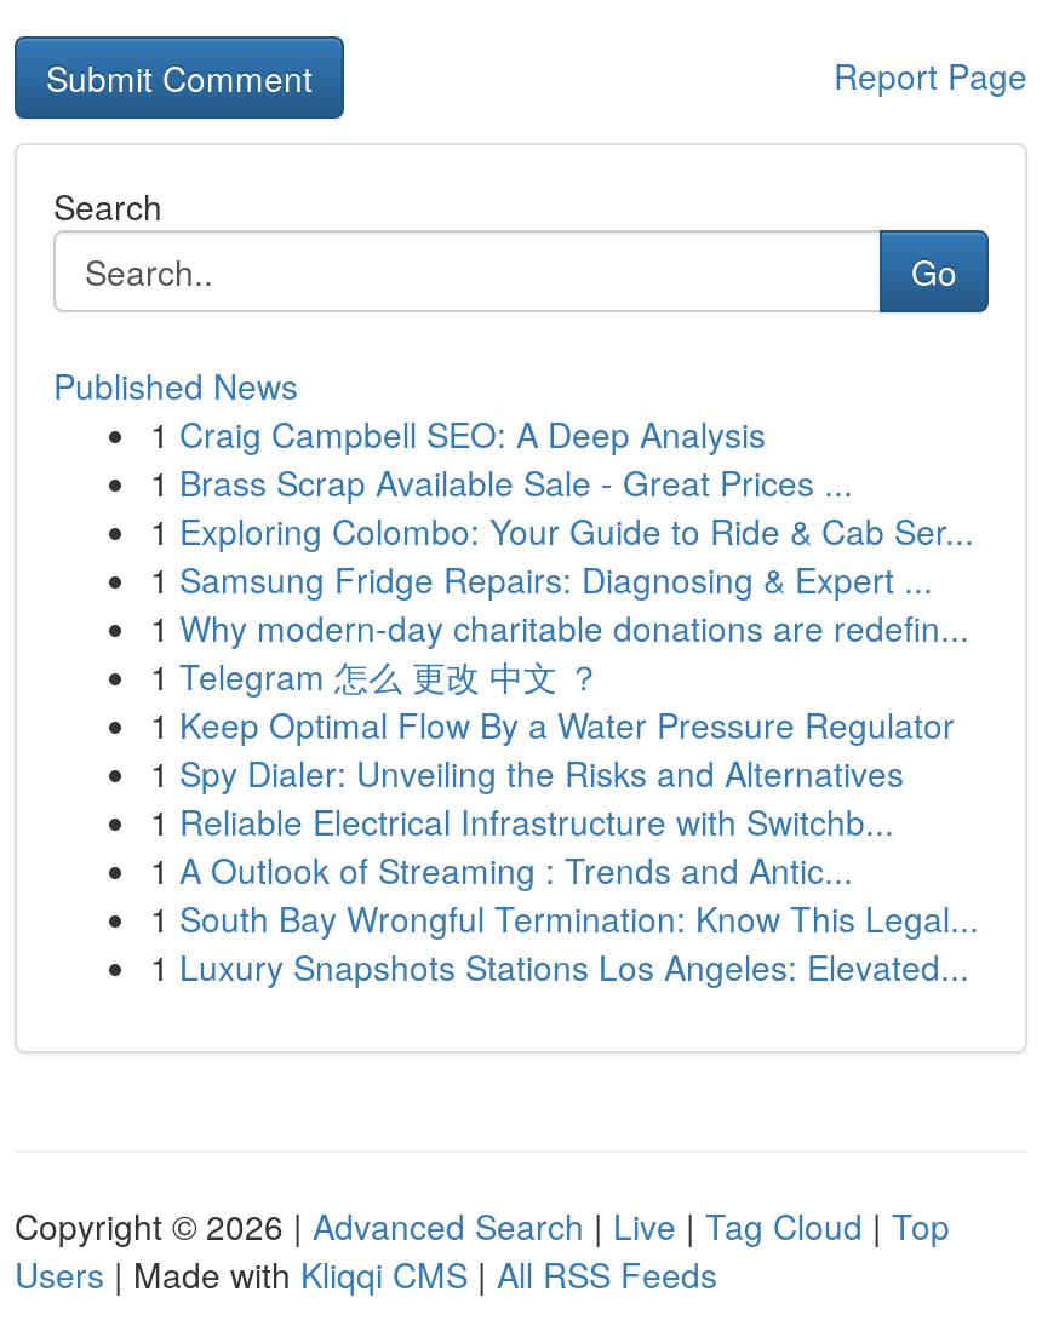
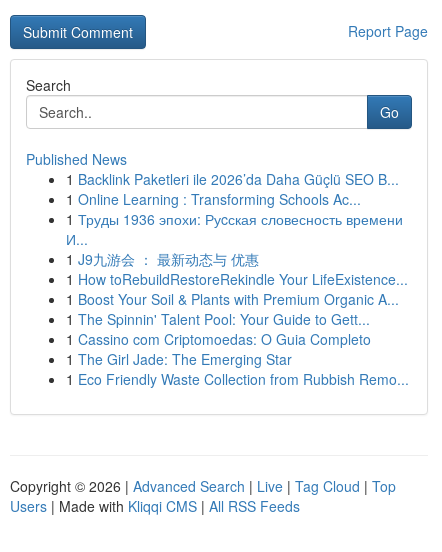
[150,409,979,991] 1 Craig Campbell SEO: A Deep Analysis | 1 Brass Scrap Available Sale - Great Prices ... | 1 Exploring Colombo: Your Guide to Ride & Cab Ser... | 1 Samsung Fridge Repairs: Diagnosing & Expert ... | 1 Why modern-day charitable donations are redefin... | 1 Telegram 怎么 更改 中文 ？ | 1 Keep Optimal Flow By a Water Pressure Regulator | 1 Spy Dialer: Unveiling the Risks and Alternatives | 1 Reliable Electrical Infrastructure with Switchb... | 1 A Outlook of Streaming : Trends and Antic... | 1 South Bay Wrongful Termination: Know This Legal... | 1 Luxury Snapshots Stations Los Angeles: Elevated... -> [66,169,409,389] 1 Backlink Paketleri ile 2026’da Daha Güçlü SEO B... | 1 Online Learning : Transforming Schools Ac... | 1 Труды 1936 эпохи: Руcская словесность времени | И... | 1 J9九游会 ： 最新动态与 优惠 | 1 How toRebuildRestoreRekindle Your LifeExistence... | 1 Boost Your Soil & Plants with Premium Organic A... | 1 The Spinnin' Talent Pool: Your Guide to Gett... | 1 Cassino com Criptomoedas: O Guia Completo | 1 The Girl Jade: The Emerging Star | 1 Eco Friendly Waste Collection from Rubbish Remo...

